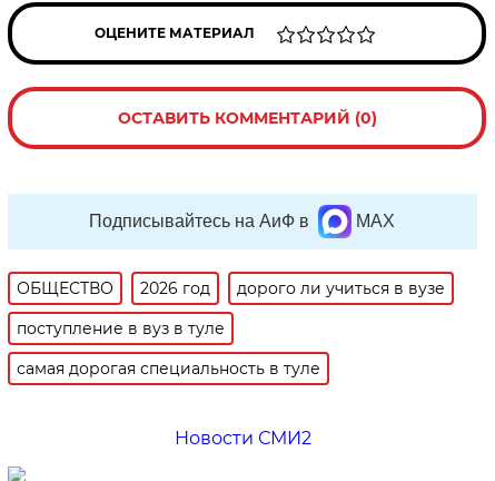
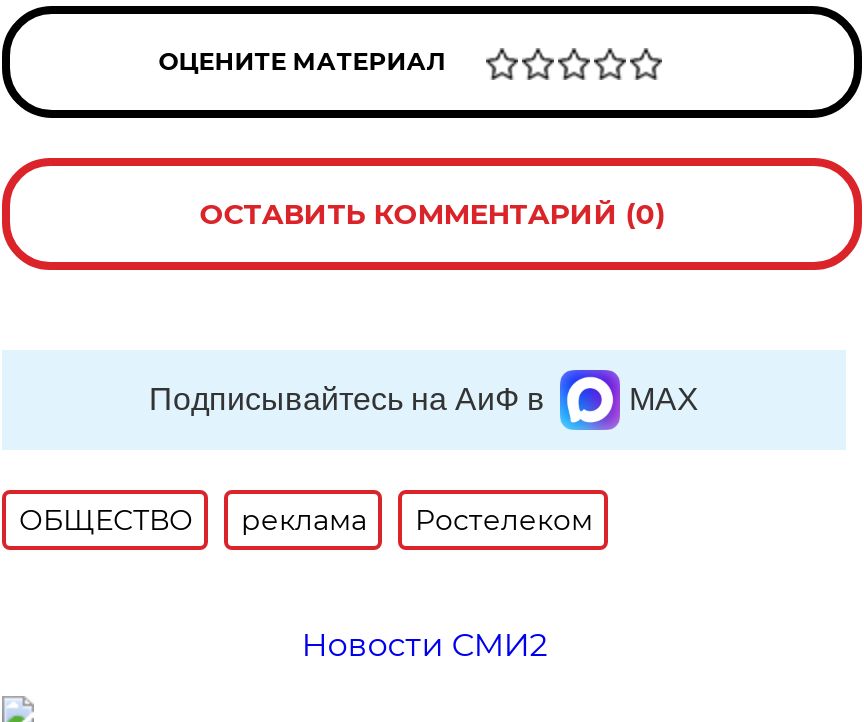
[17,278,445,379] 2026 год | дорого ли учиться в вузе | поступление в вуз в туле | самая дорогая специальность в туле -> [241,502,593,538] реклама | Ростелеком

